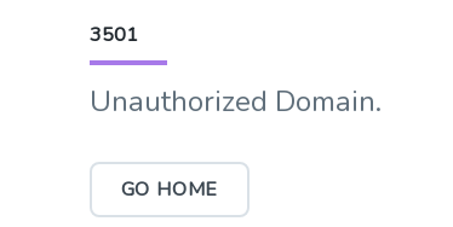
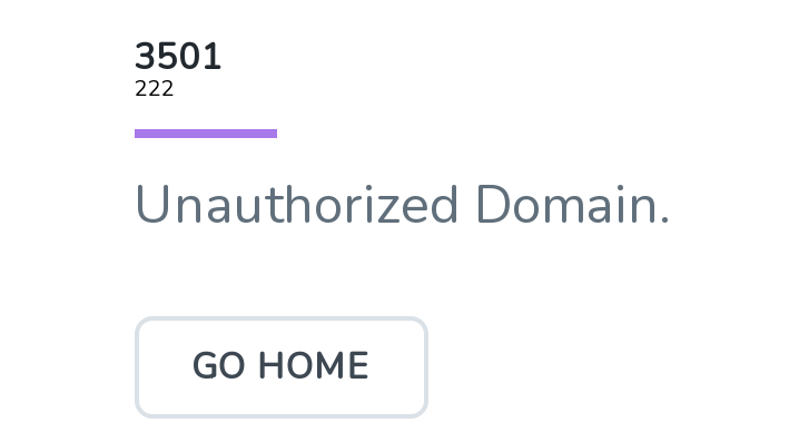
none -> [134,73,174,105] 222

